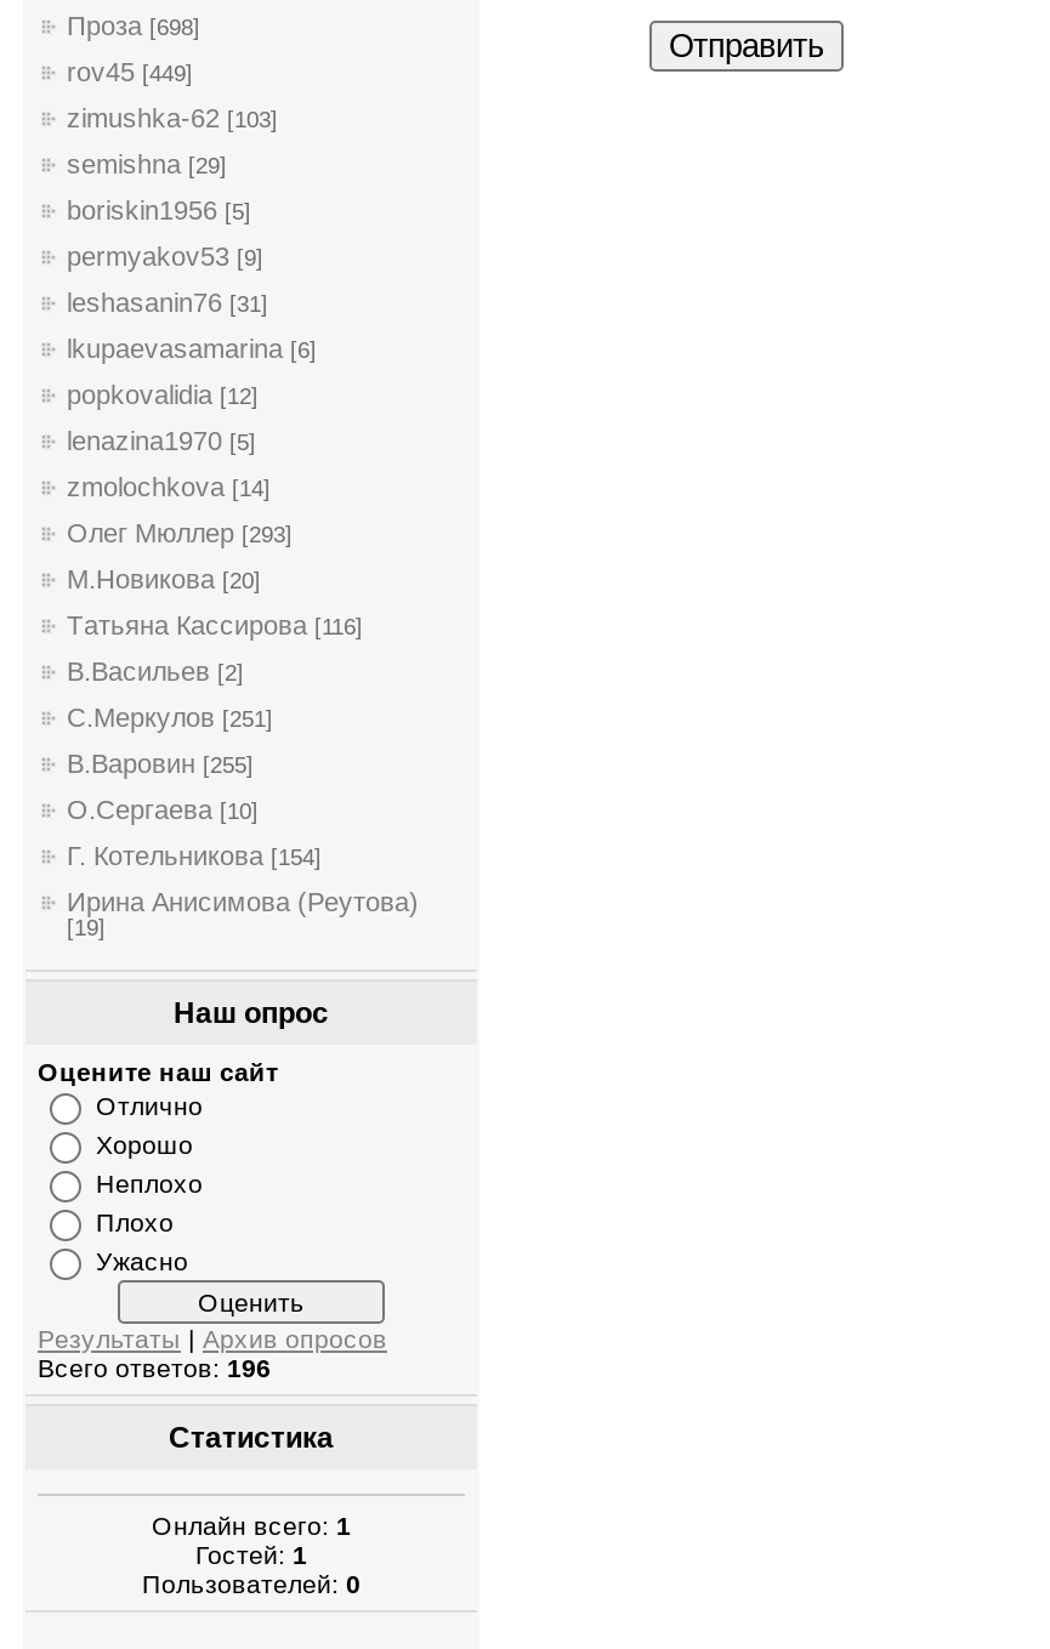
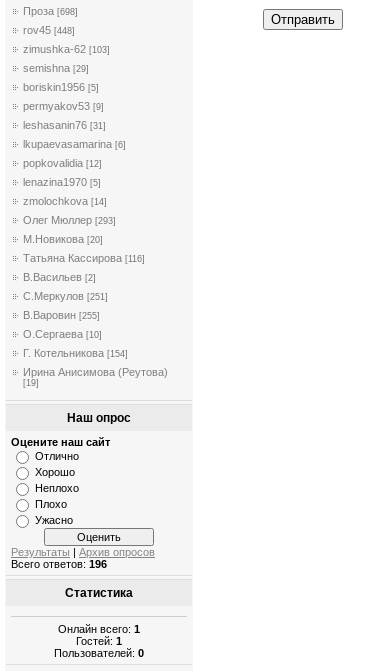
[67,57,193,86] rov45 [449] -> [23,24,75,36] rov45 [448]

